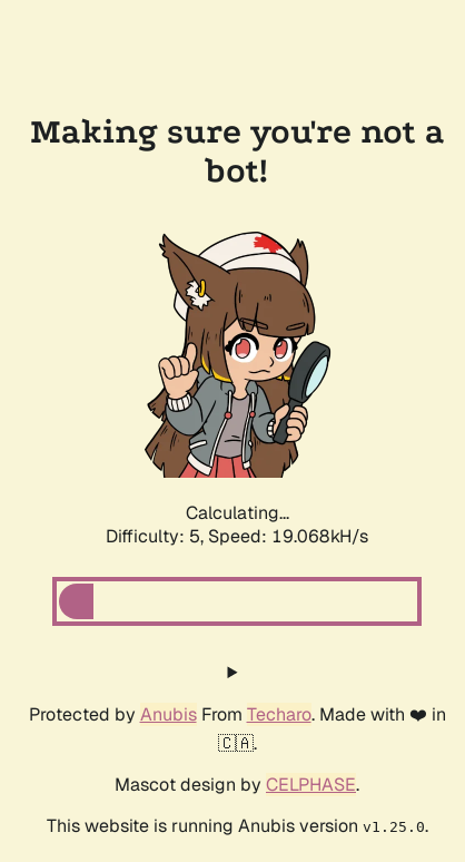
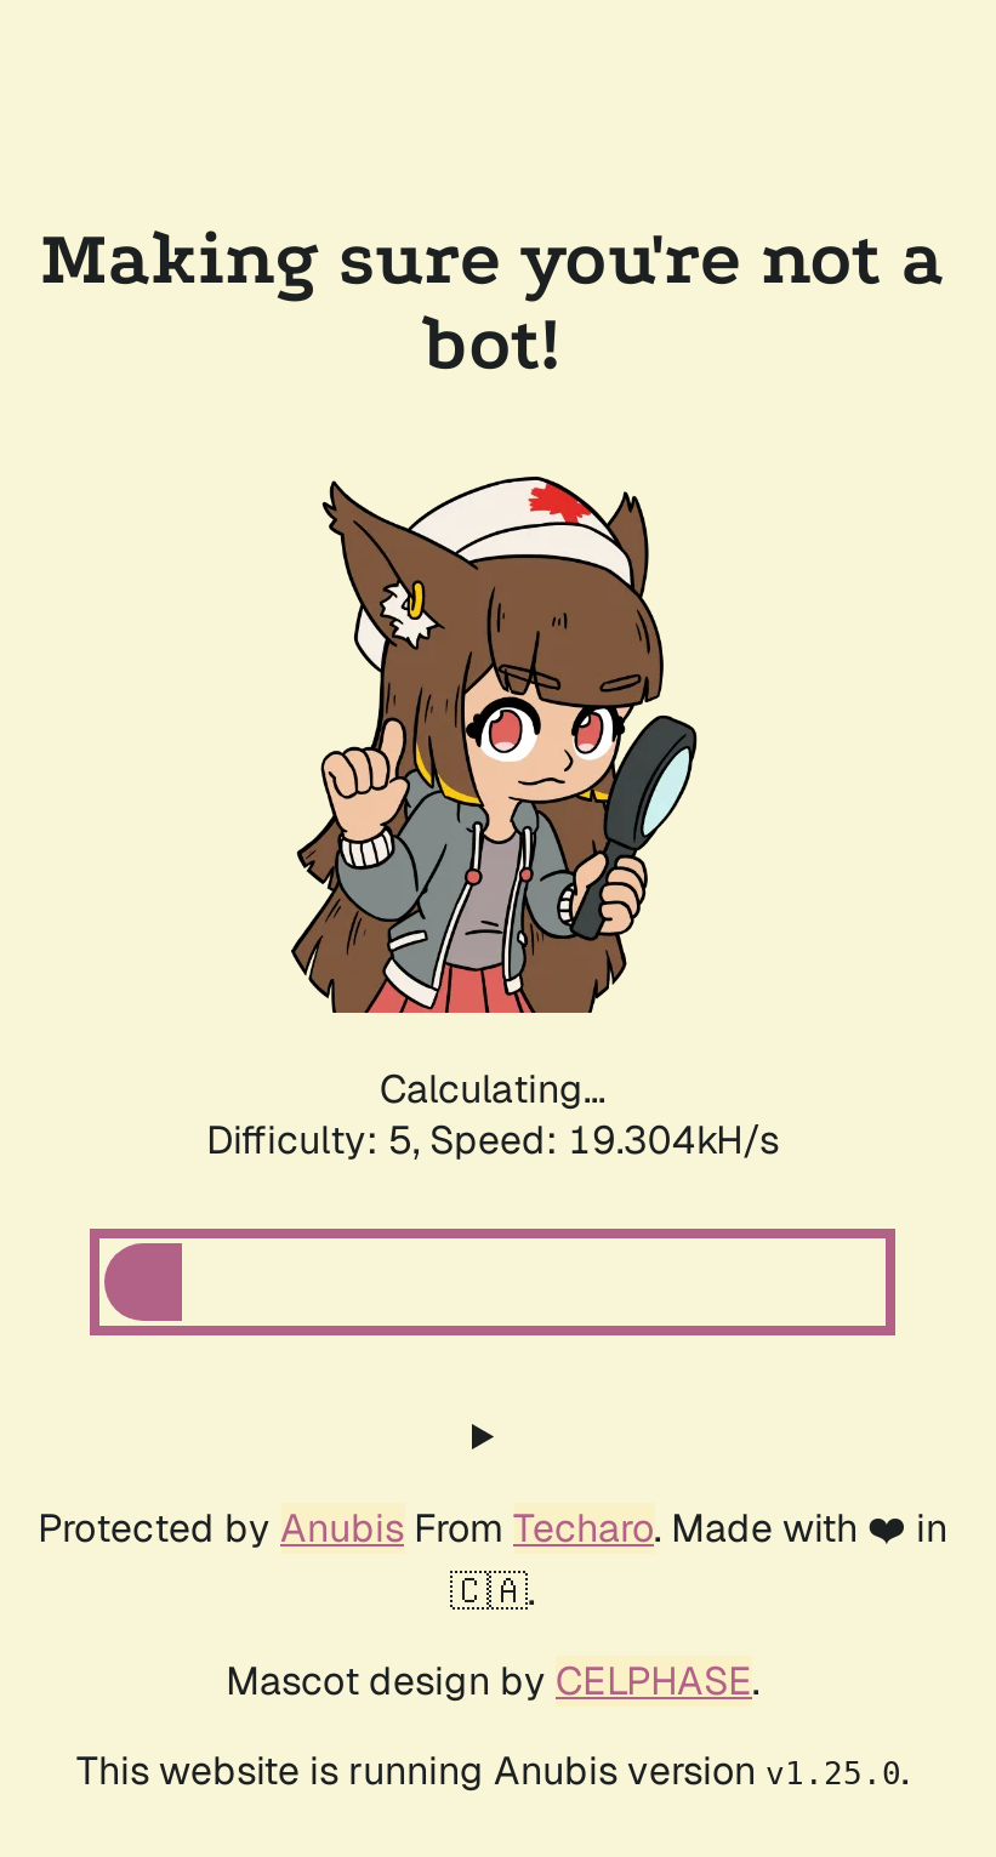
[106,525,368,548] Difficulty: 5, Speed: 19.068kH/s -> [206,1115,779,1166] Difficulty: 5, Speed: 19.304kH/s

